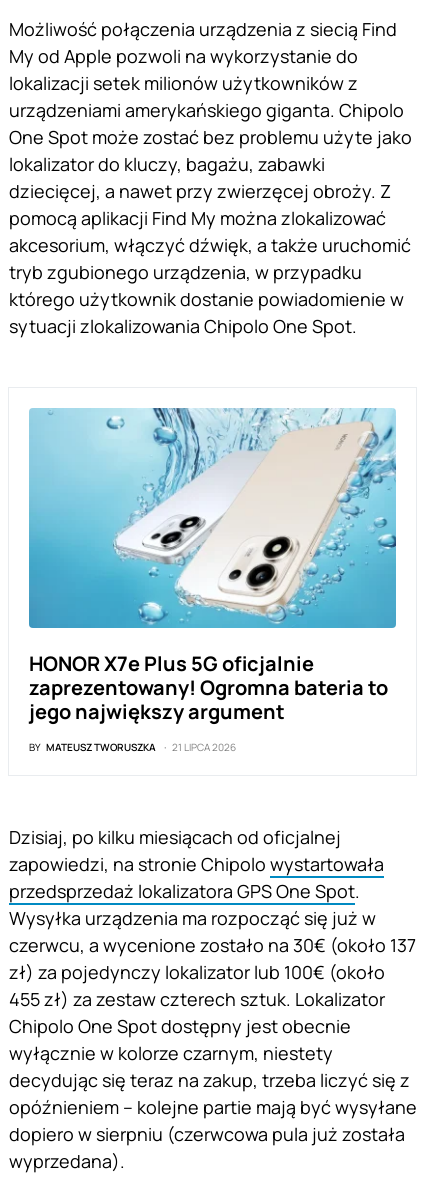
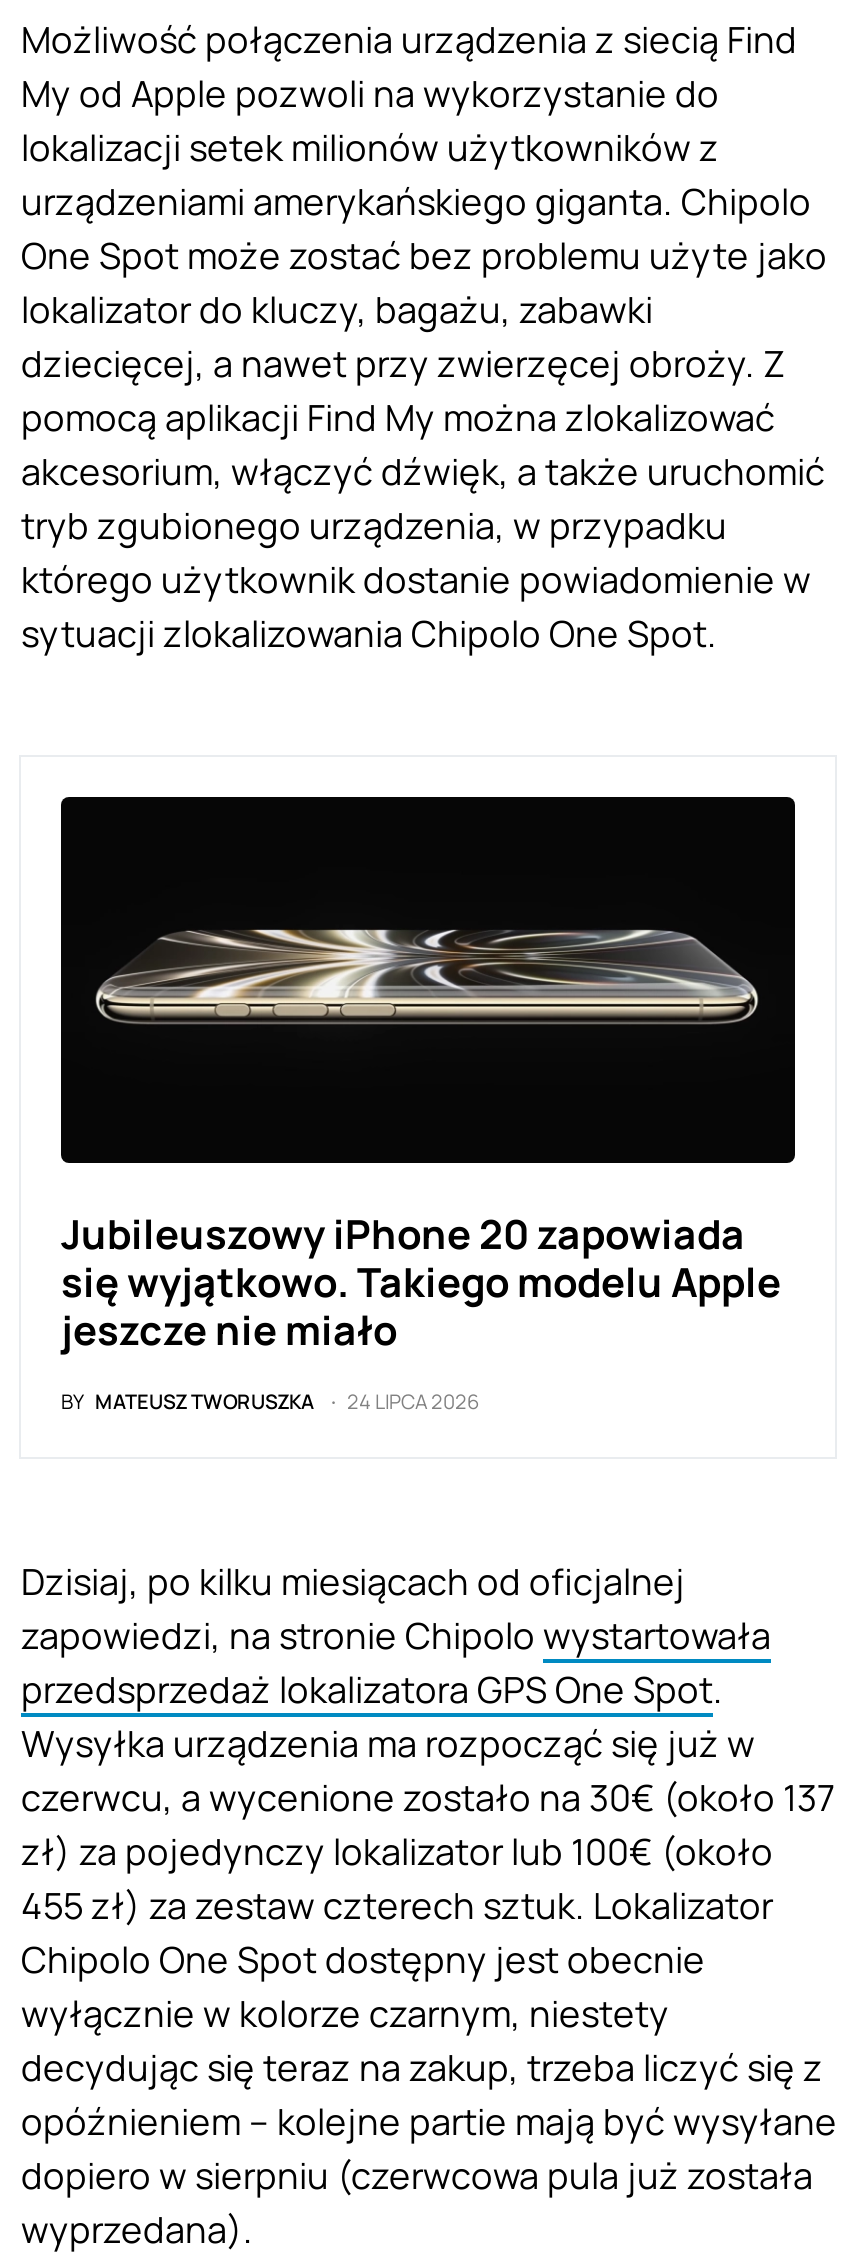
[28,407,397,725] [image] | HONOR X7e Plus 5G oficjalnie | zaprezentowany! Ogromna bateria to | jego największy argument -> [59,795,797,1358] [image] | Jubileuszowy iPhone 20 zapowiada | się wyjątkowo. Takiego modelu Apple | jeszcze nie miało
[29,740,236,754] BY MATEUSZ TWORUSZKA 21 LIPCA 2026 -> [61,1388,479,1416] BY MATEUSZ TWORUSZKA 24 LIPCA 2026

